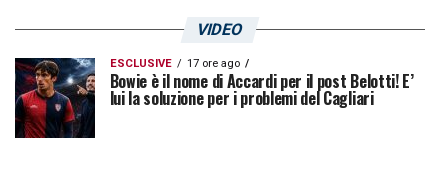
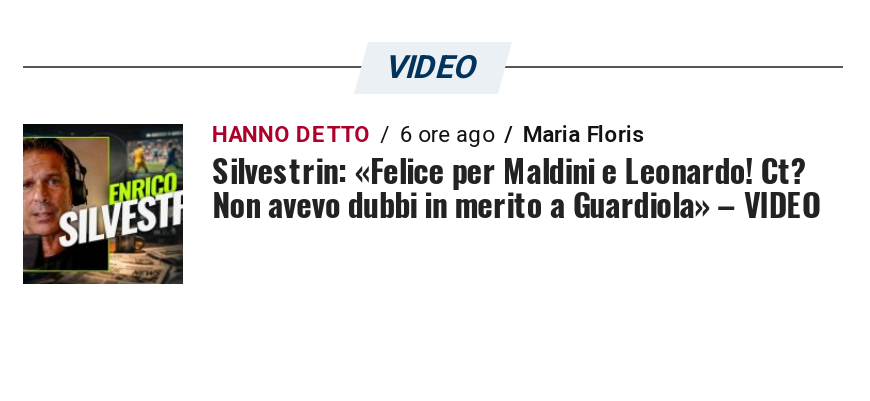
[14,57,414,138] [image] | ESCLUSIVE | 17 ore ago | Bowie è il nome di Accardi per il post Belotti! E’ | lui la soluzione per i problemi del Cagliari -> [21,122,819,284] [image] | HANNO DETTO | 6 ore ago | Maria Floris | Silvestrin: «Felice per Maldini e Leonardo! Ct? | Non avevo dubbi in merito a Guardiola» – VIDEO

